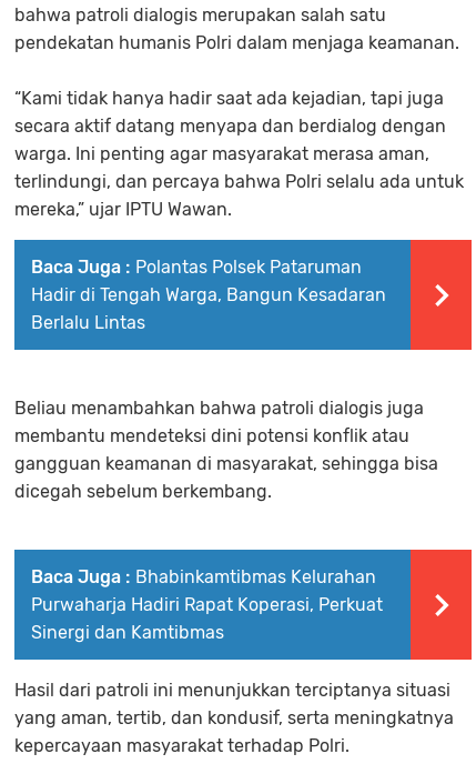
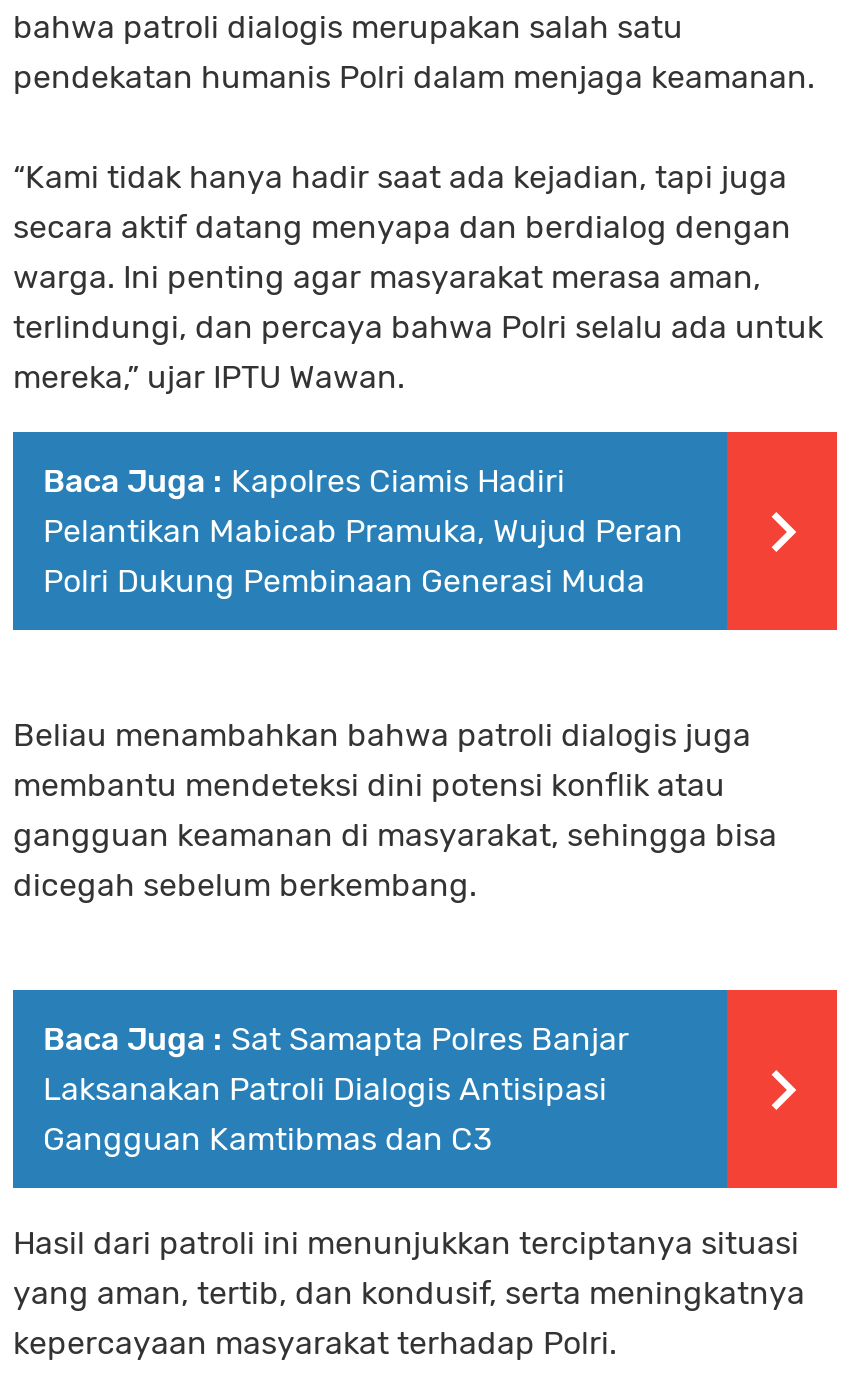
[31,256,386,333] Baca Juga : Polantas Polsek Pataruman | Hadir di Tengah Warga, Bangun Kesadaran | Berlalu Lintas -> [43,462,683,600] Baca Juga : Kapolres Ciamis Hadiri | Pelantikan Mabicab Pramuka, Wujud Peran | Polri Dukung Pembinaan Generasi Muda
[31,566,383,643] Baca Juga : Bhabinkamtibmas Kelurahan | Purwaharja Hadiri Rapat Koperasi, Perkuat | Sinergi dan Kamtibmas -> [43,1020,629,1158] Baca Juga : Sat Samapta Polres Banjar | Laksanakan Patroli Dialogis Antisipasi | Gangguan Kamtibmas dan C3

